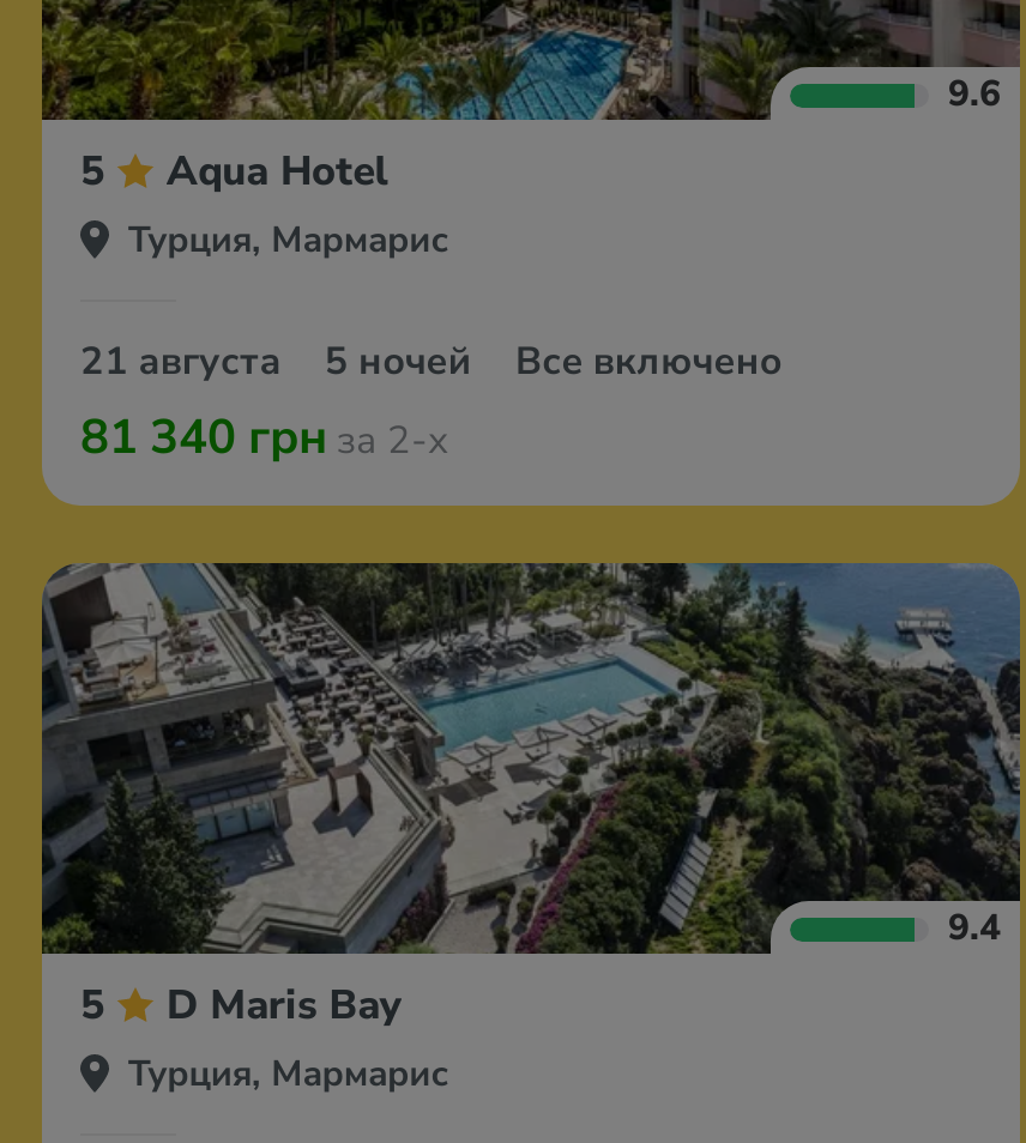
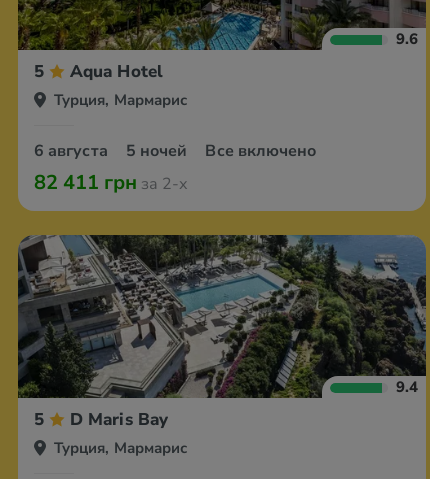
[80,335,781,388] 21 августа 5 ночей Все включено -> [34,140,316,162] 6 августа 5 ночей Все включено
[80,405,449,470] 81 340 грн за 2-х -> [34,169,188,196] 82 411 грн за 2-х

